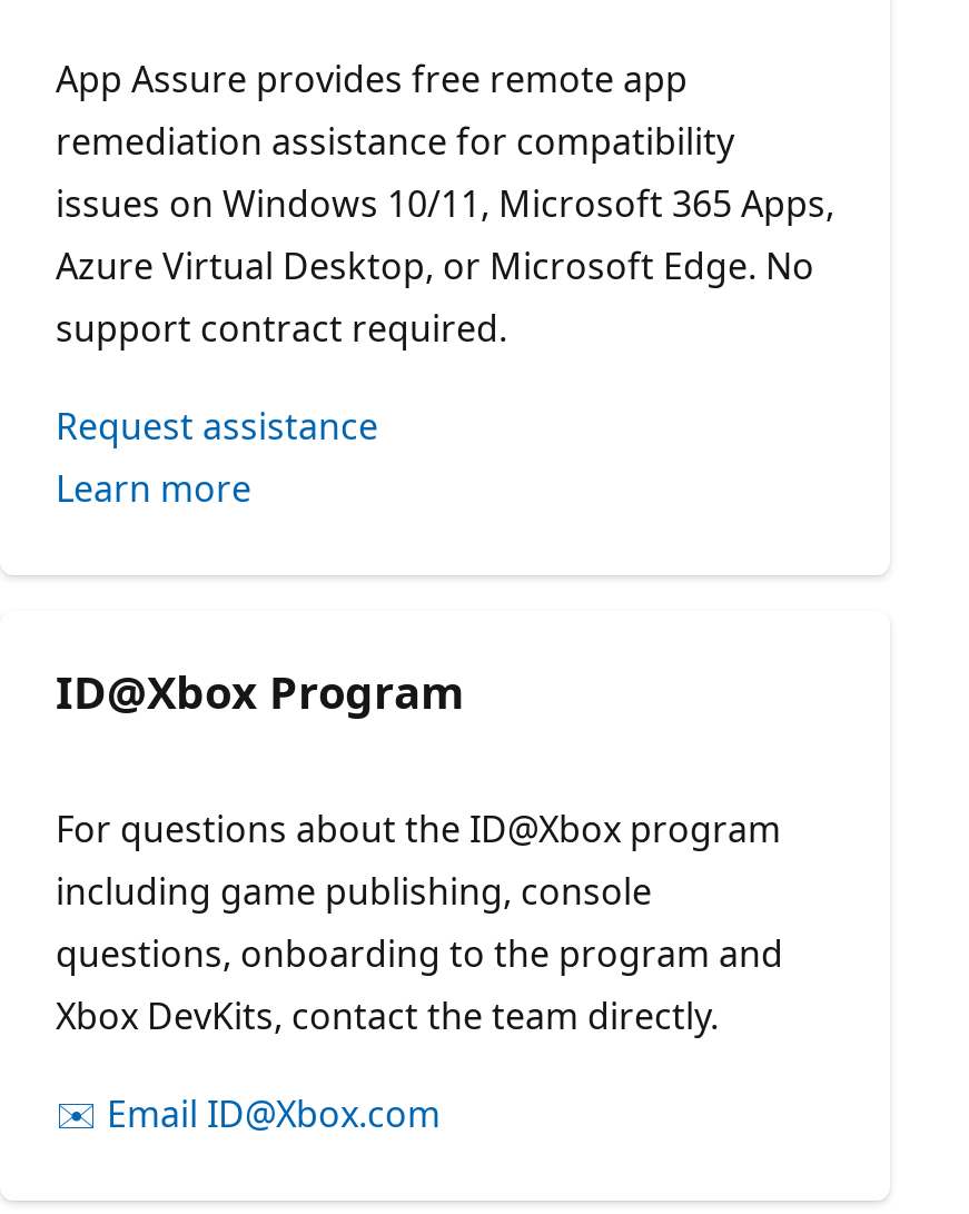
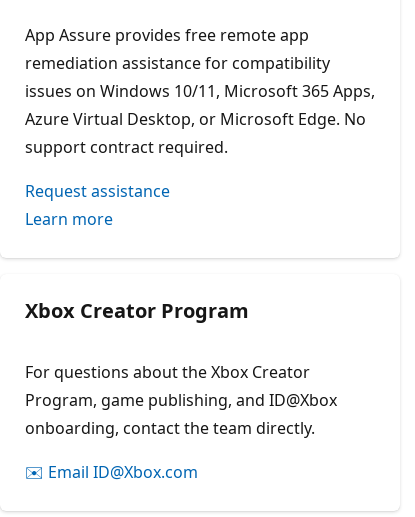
[56,662,465,722] ID@Xbox Program -> [25,297,249,324] Xbox Creator Program
[56,805,783,1040] For questions about the ID@Xbox program | including game publishing, console | questions, onboarding to the program and | Xbox DevKits, contact the team directly. -> [25,361,337,439] For questions about the Xbox Creator | Program, game publishing, and ID@Xbox | onboarding, contact the team directly.

